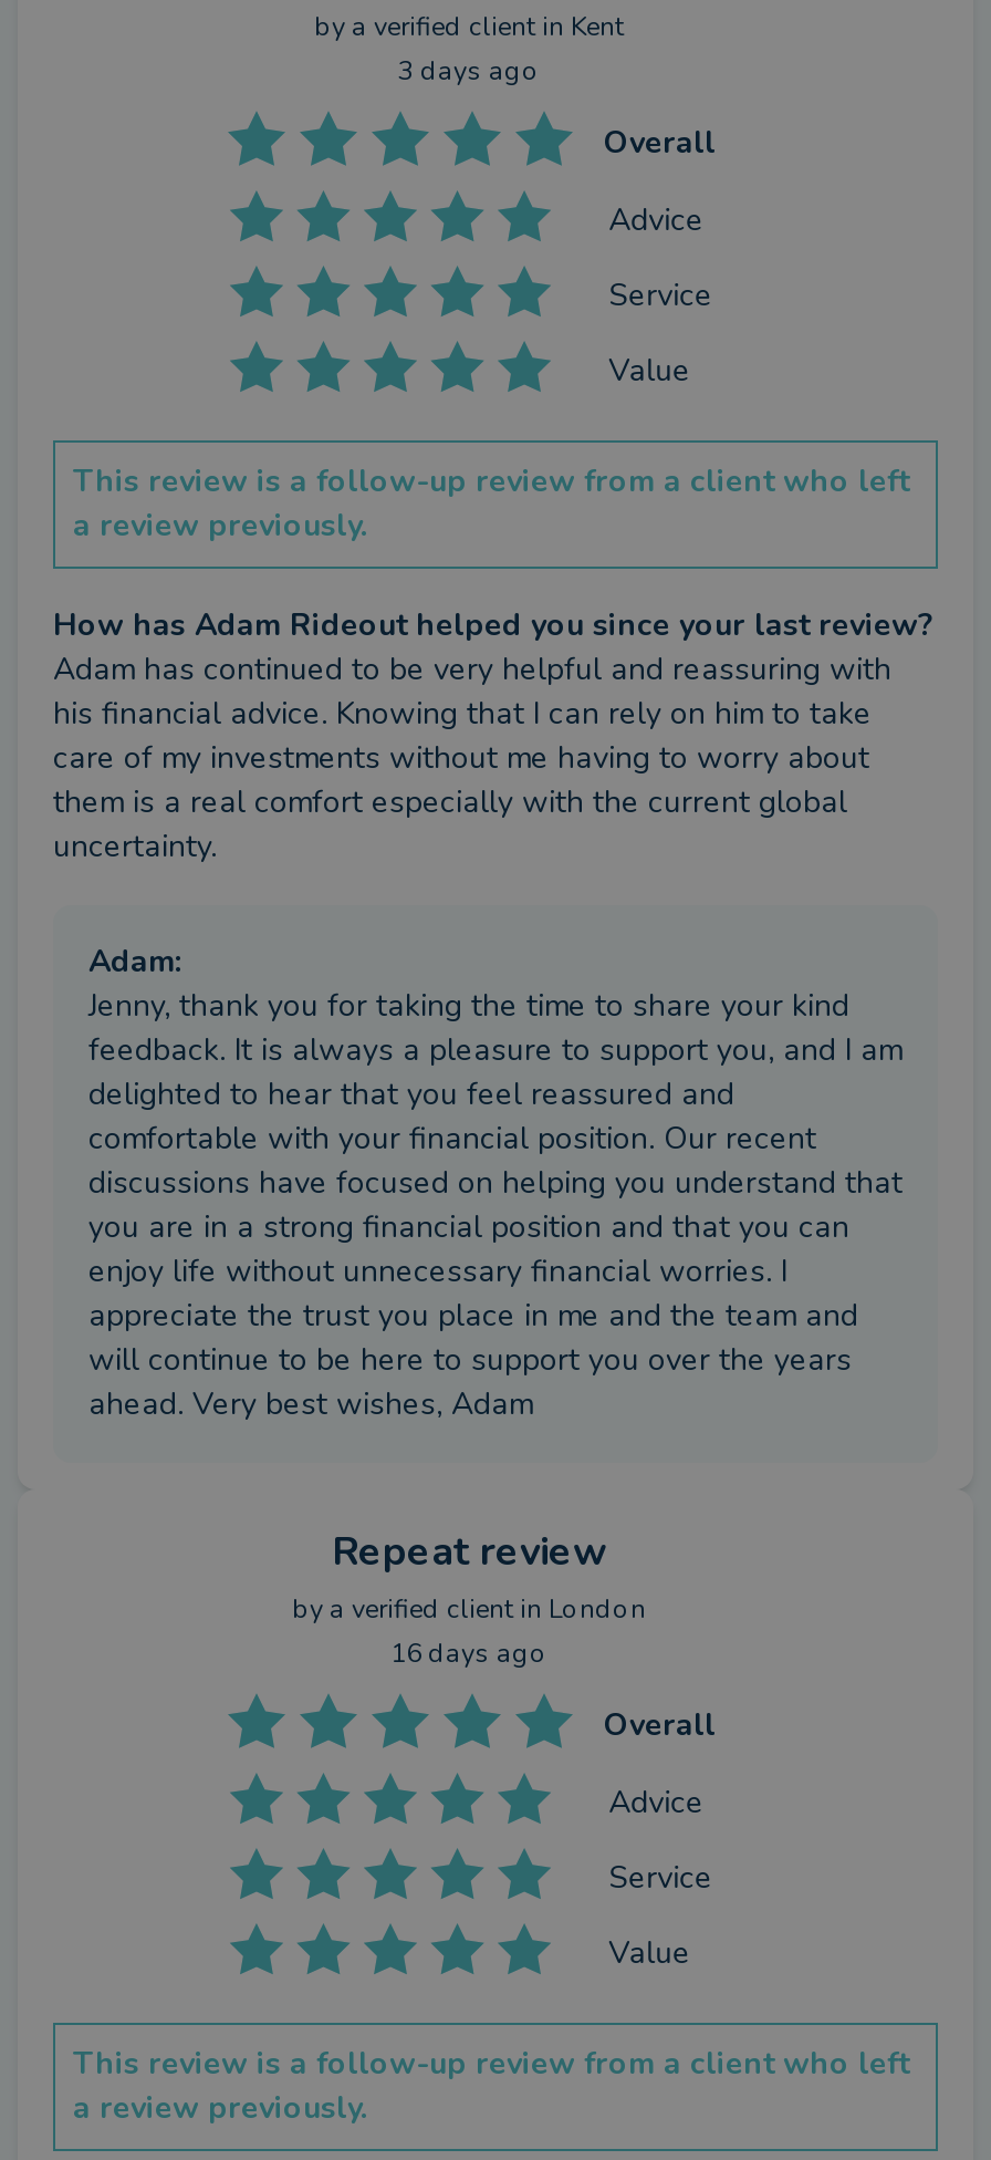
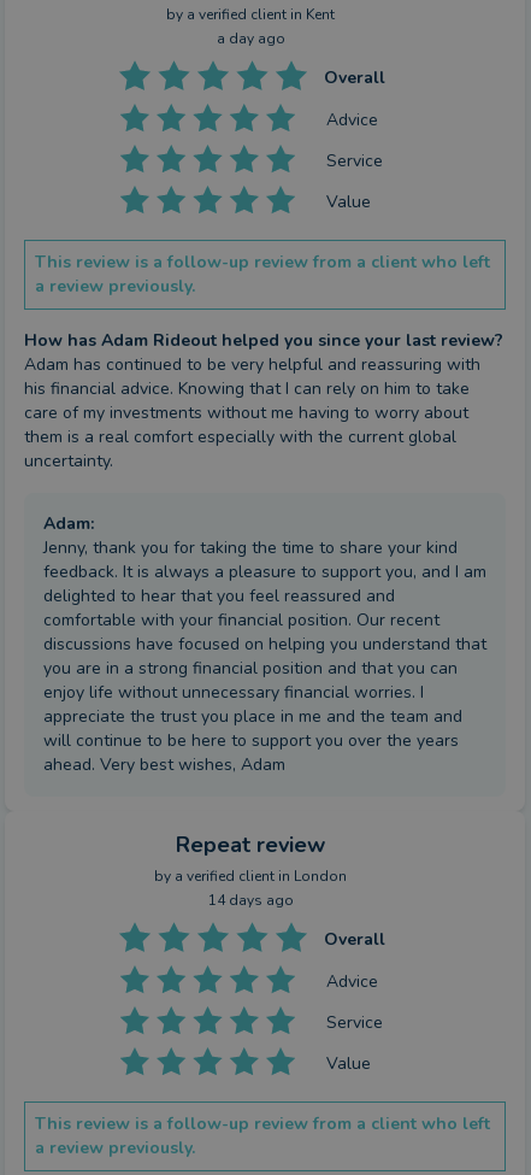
[398,53,540,89] 3 days ago -> [216,29,285,48] a day ago
[390,1635,547,1671] 16 days ago -> [208,891,293,910] 14 days ago

